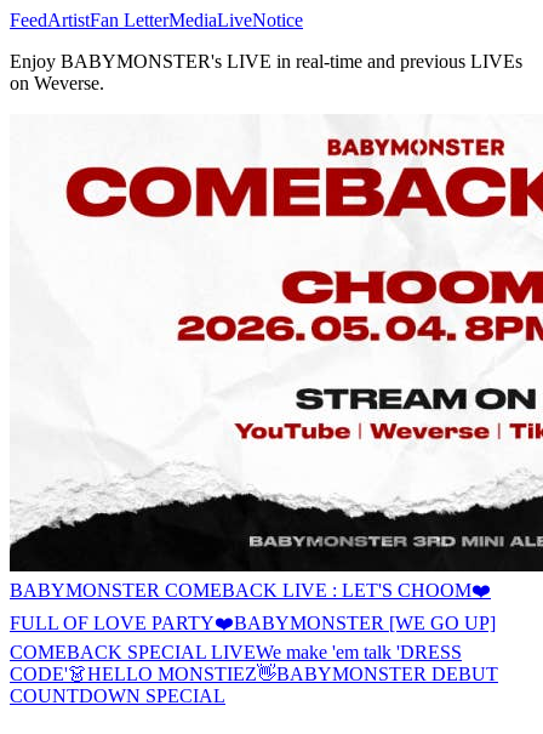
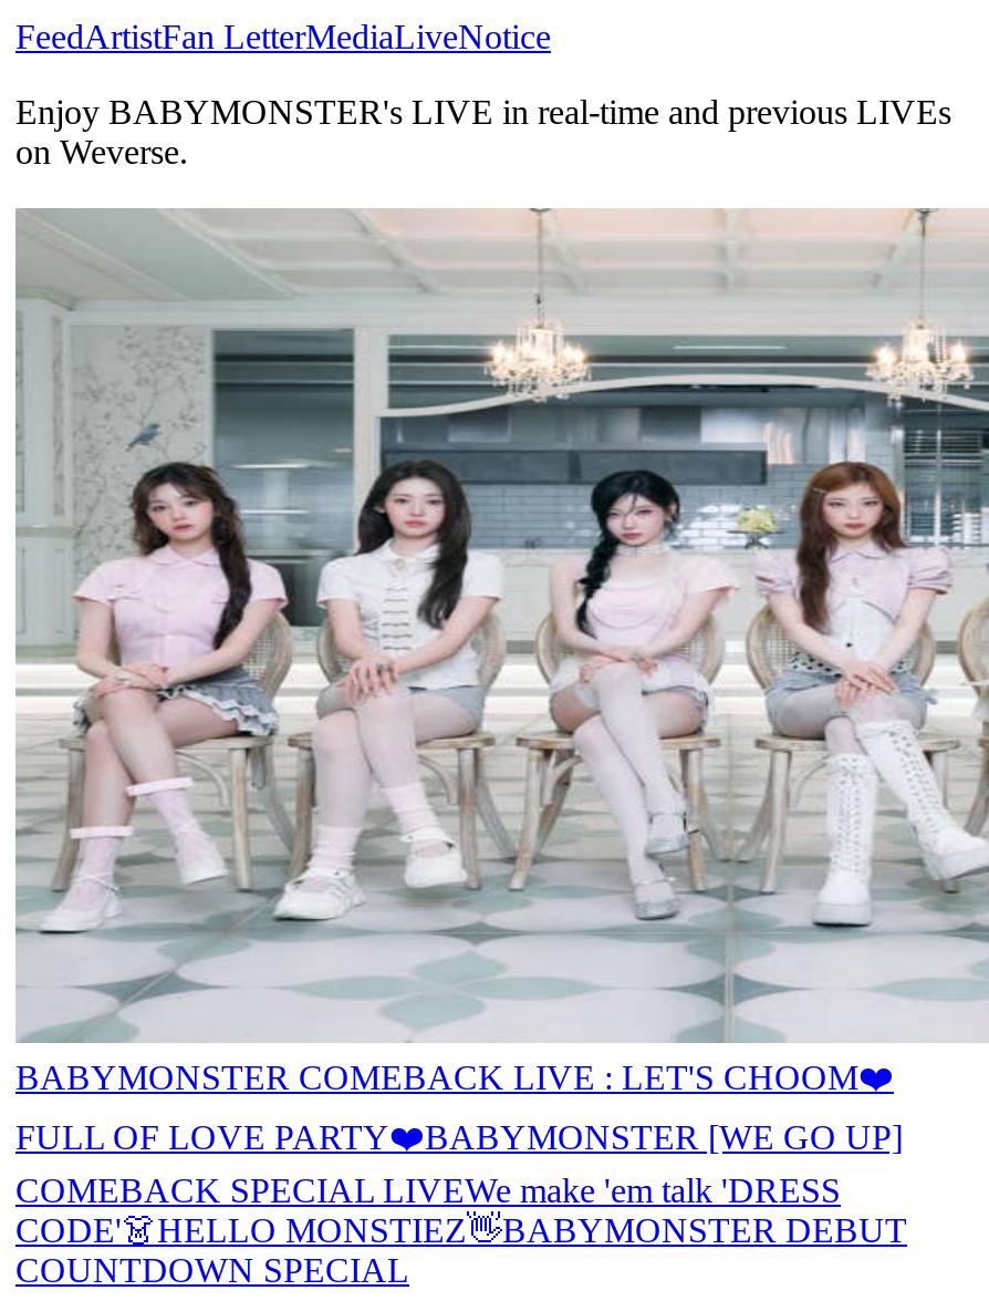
[8,115,539,573] [image] -> [13,206,982,1043] [image]

